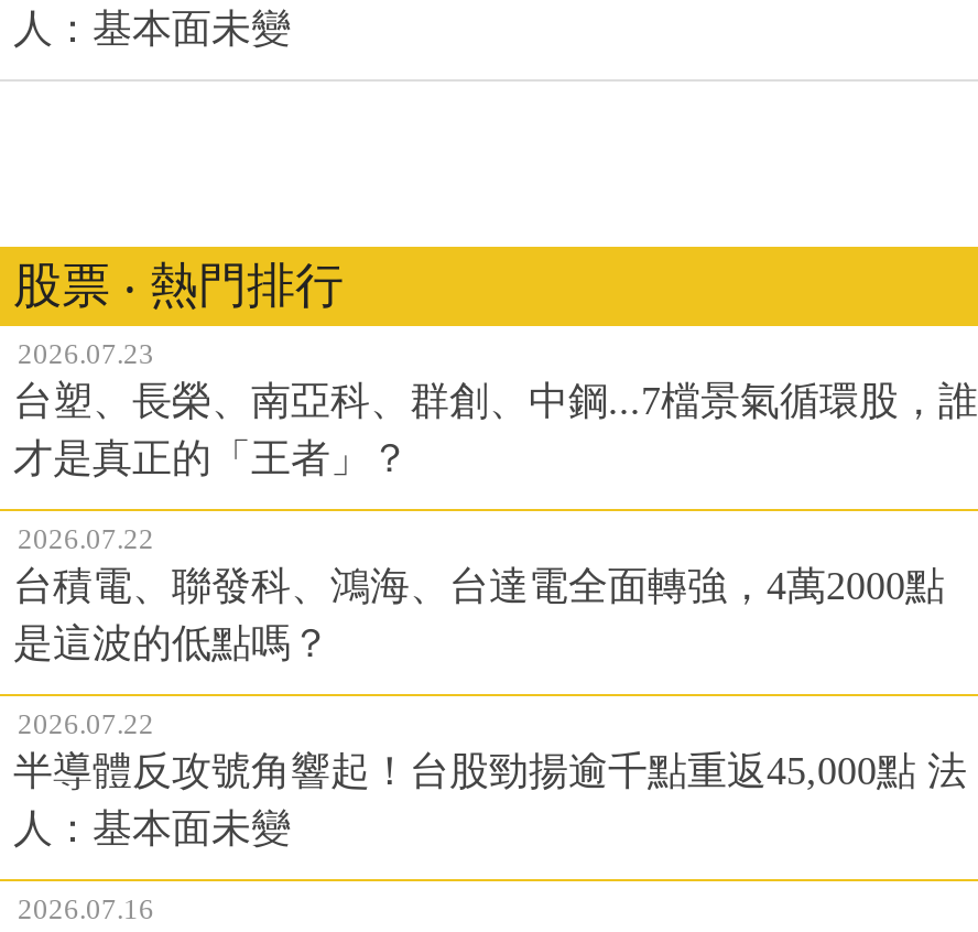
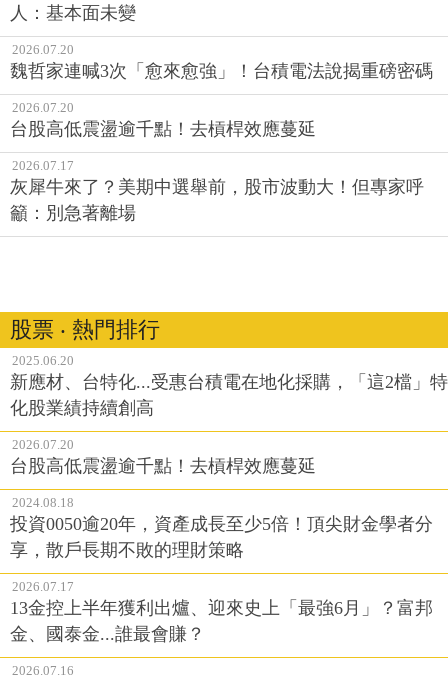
none -> [10,42,433,223] 2026.07.20 | 魏哲家連喊3次「愈來愈強」！台積電法說揭重磅密碼 | 2026.07.20 | 台股高低震盪逾千點！去槓桿效應蔓延 | 2026.07.17 | 灰犀牛來了？美期中選舉前，股市波動大！但專家呼 | 籲：別急著離場
[13,337,978,851] 2026.07.23 | 台塑、長榮、南亞科、群創、中鋼...7檔景氣循環股，誰 | 才是真正的「王者」？ | 2026.07.22 | 台積電、聯發科、鴻海、台達電全面轉強，4萬2000點 | 是這波的低點嗎？ | 2026.07.22 | 半導體反攻號角響起！台股勁揚逾千點重返45,000點 法 | 人：基本面未變 -> [10,353,448,644] 2025.06.20 | 新應材、台特化...受惠台積電在地化採購，「這2檔」特 | 化股業績持續創高 | 2026.07.20 | 台股高低震盪逾千點！去槓桿效應蔓延 | 2024.08.18 | 投資0050逾20年，資產成長至少5倍！頂尖財金學者分 | 享，散戶長期不敗的理財策略 | 2026.07.17 | 13金控上半年獲利出爐、迎來史上「最強6月」？富邦 | 金、國泰金...誰最會賺？

